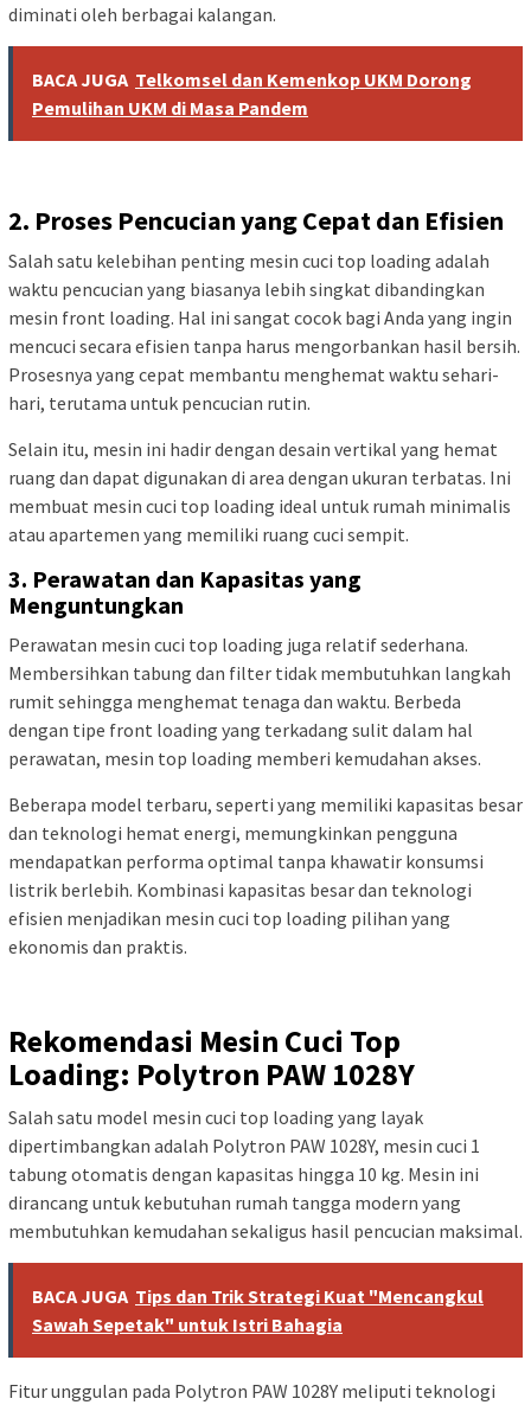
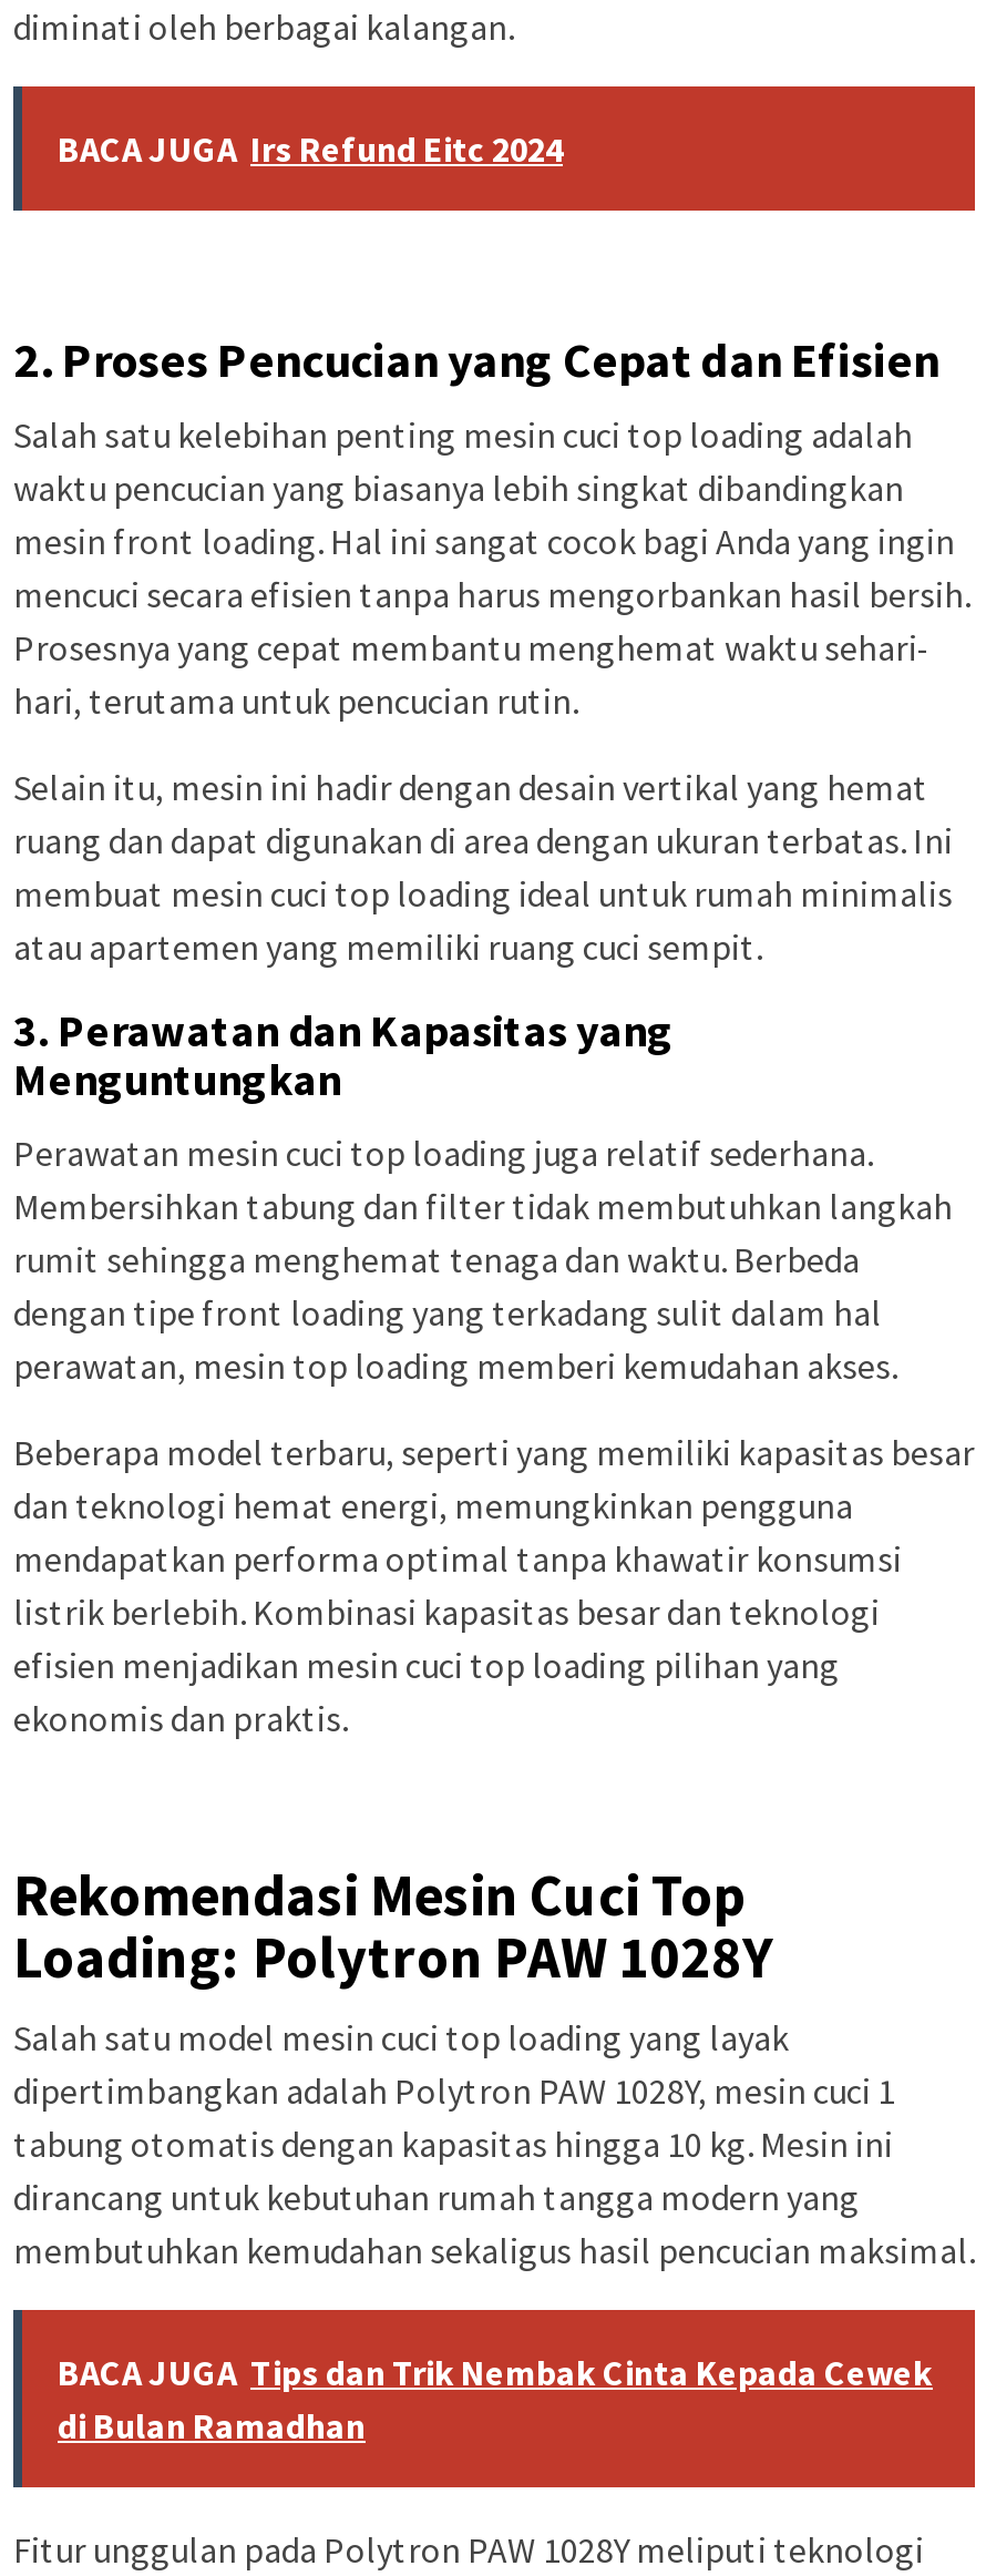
[32,68,472,120] BACA JUGA Telkomsel dan Kemenkop UKM Dorong | Pemulihan UKM di Masa Pandem -> [58,126,563,171] BACA JUGA Irs Refund Eitc 2024
[32,1284,484,1336] BACA JUGA Tips dan Trik Strategi Kuat "Mencangkul | Sawah Sepetak" untuk Istri Bahagia -> [58,2350,933,2447] BACA JUGA Tips dan Trik Nembak Cinta Kepada Cewek | di Bulan Ramadhan

